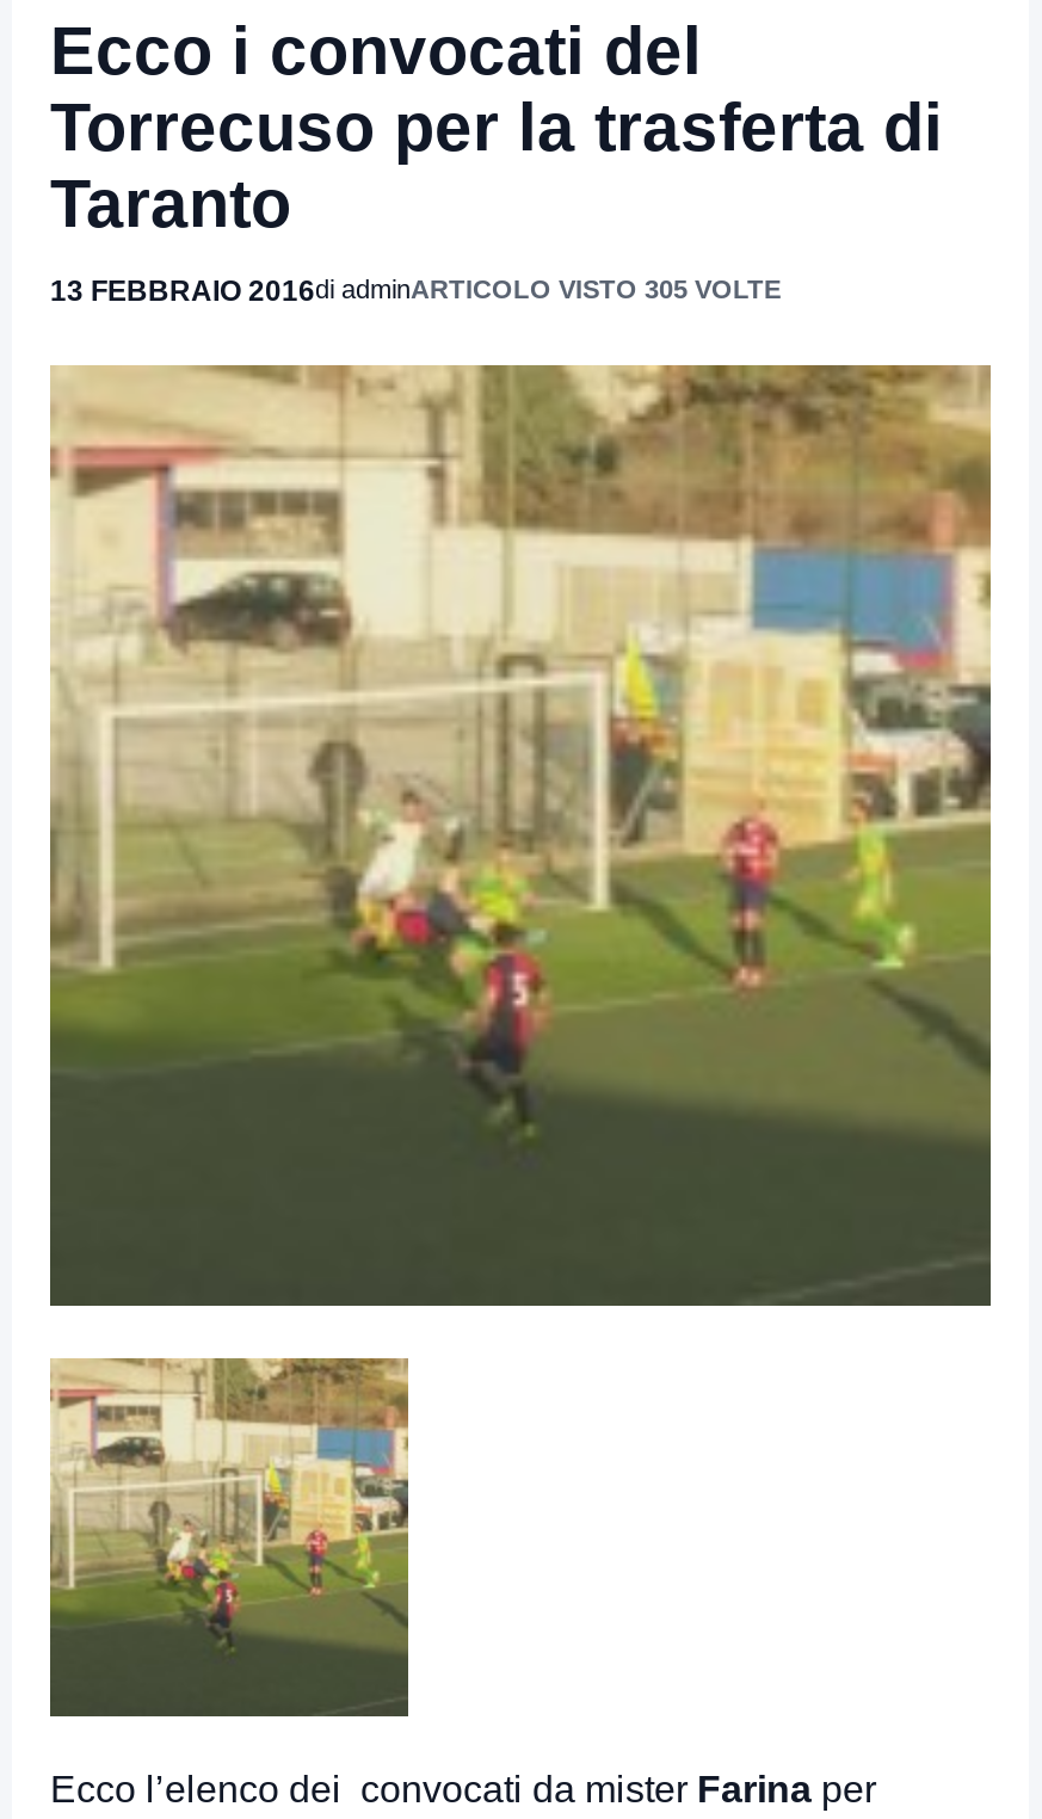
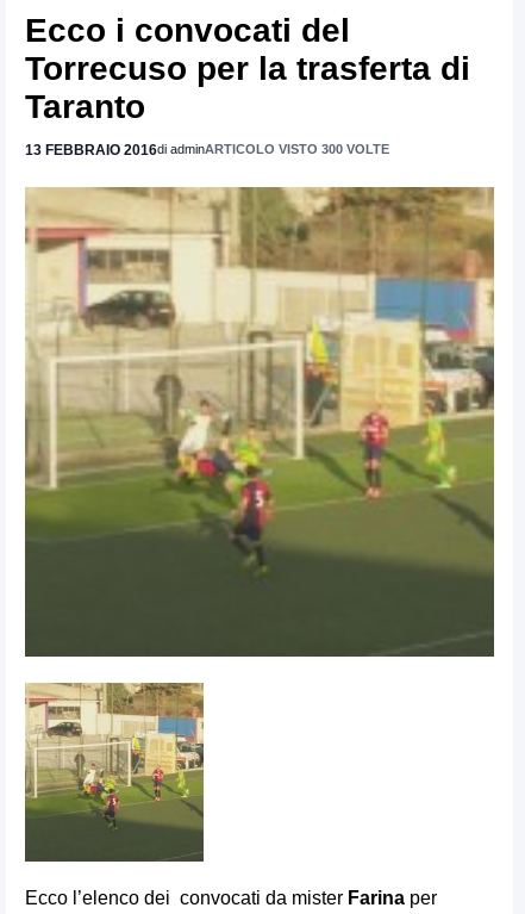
[50,274,781,307] 13 FEBBRAIO 2016di adminARTICOLO VISTO 305 VOLTE -> [25,141,389,158] 13 FEBBRAIO 2016di adminARTICOLO VISTO 300 VOLTE

